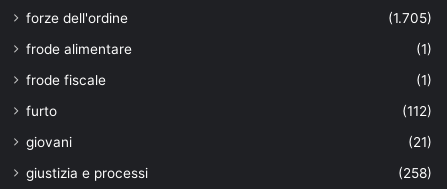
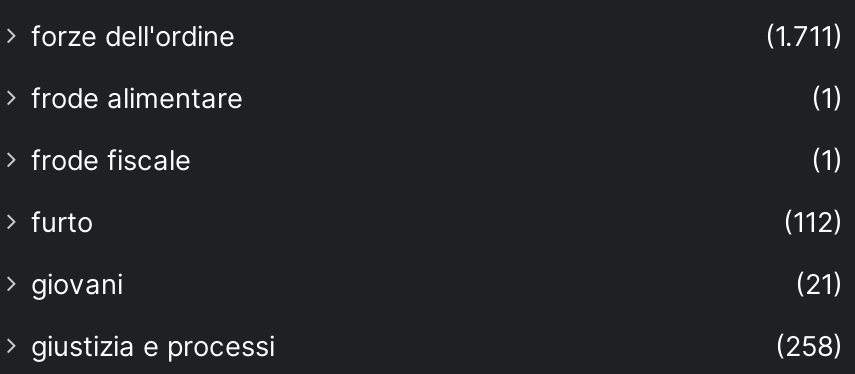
[388,10,432,26] (1.705) -> [765,20,843,52] (1.711)

